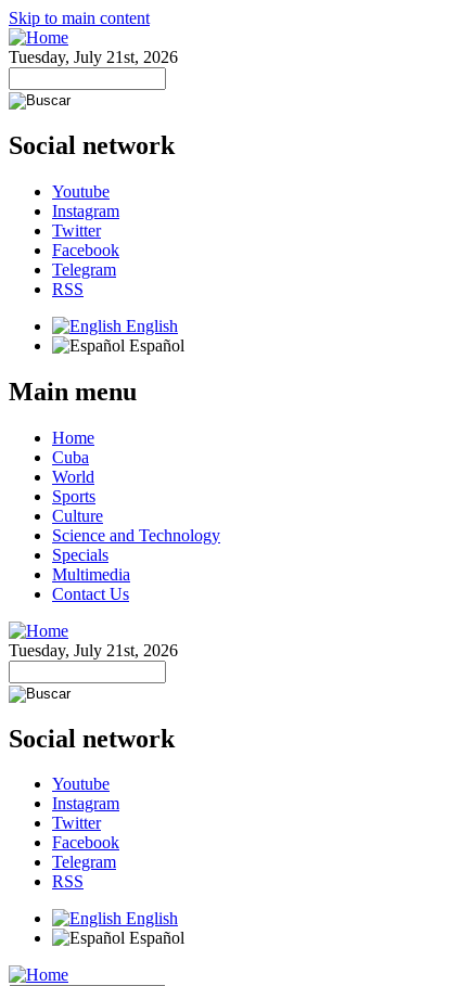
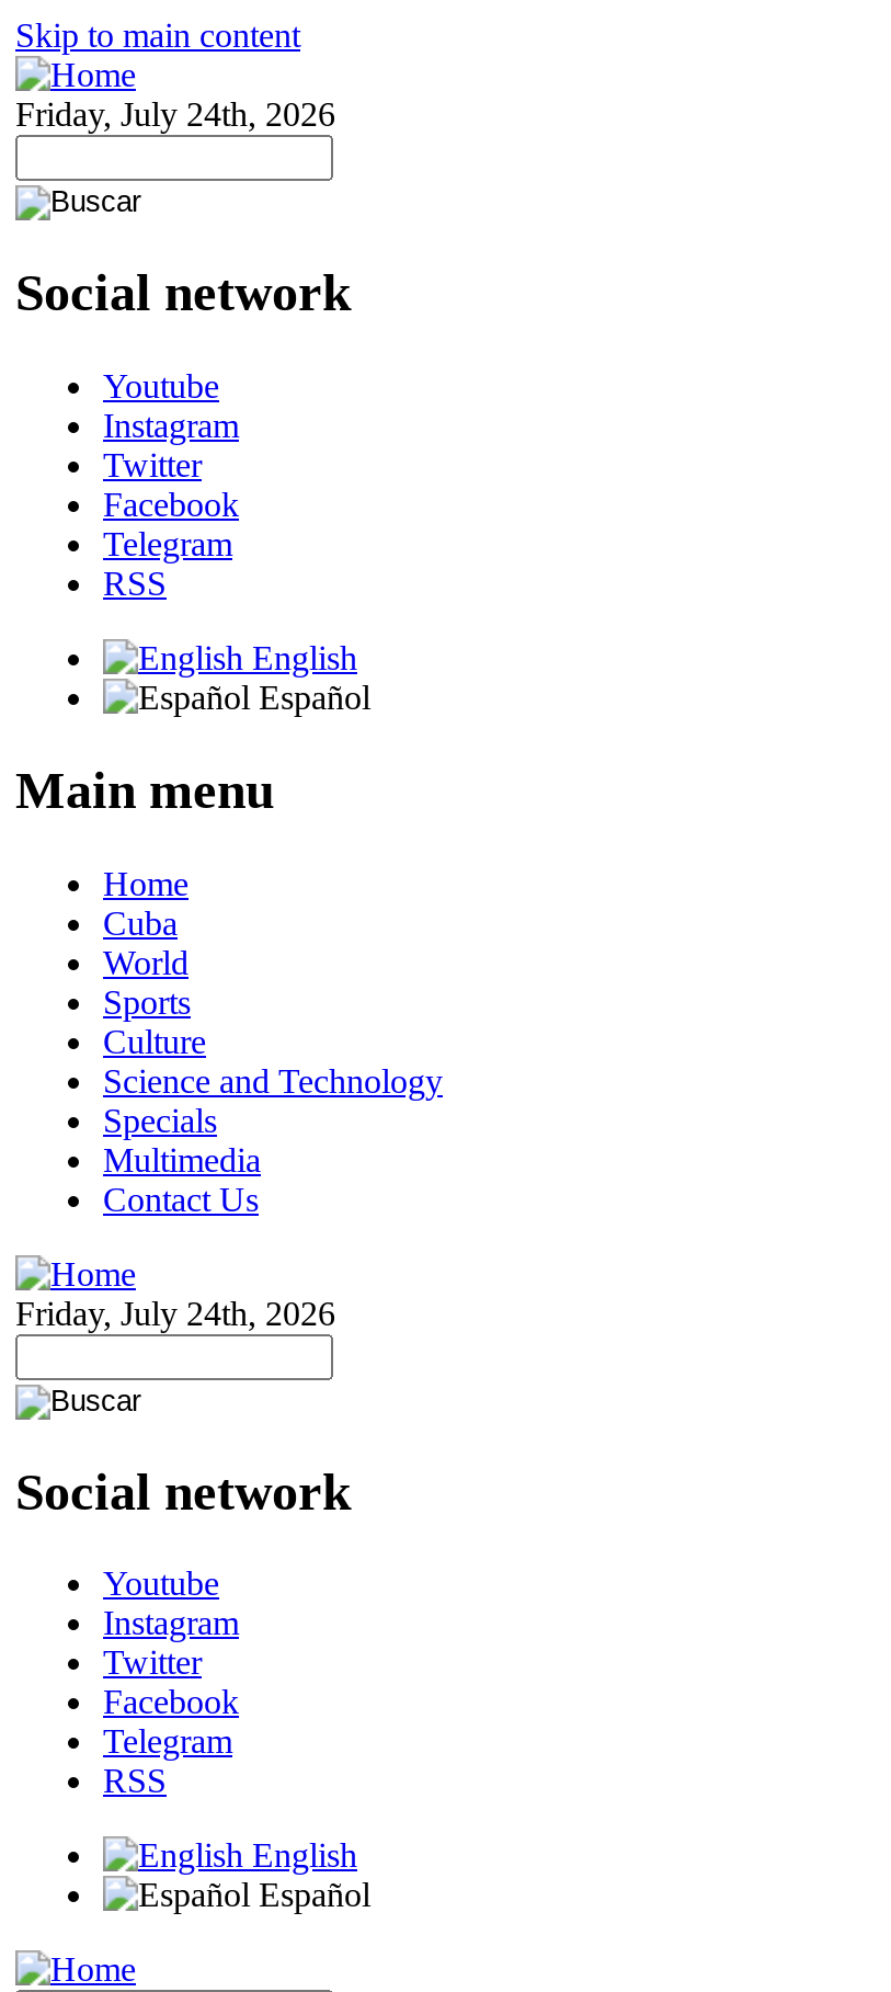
[9,48,178,66] Tuesday, July 21st, 2026 -> [15,95,335,133] Friday, July 24th, 2026
[9,641,178,659] Tuesday, July 21st, 2026 -> [15,1294,335,1331] Friday, July 24th, 2026

